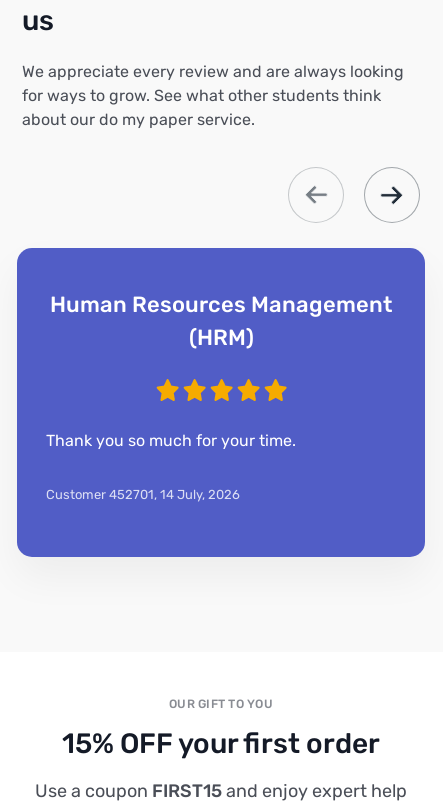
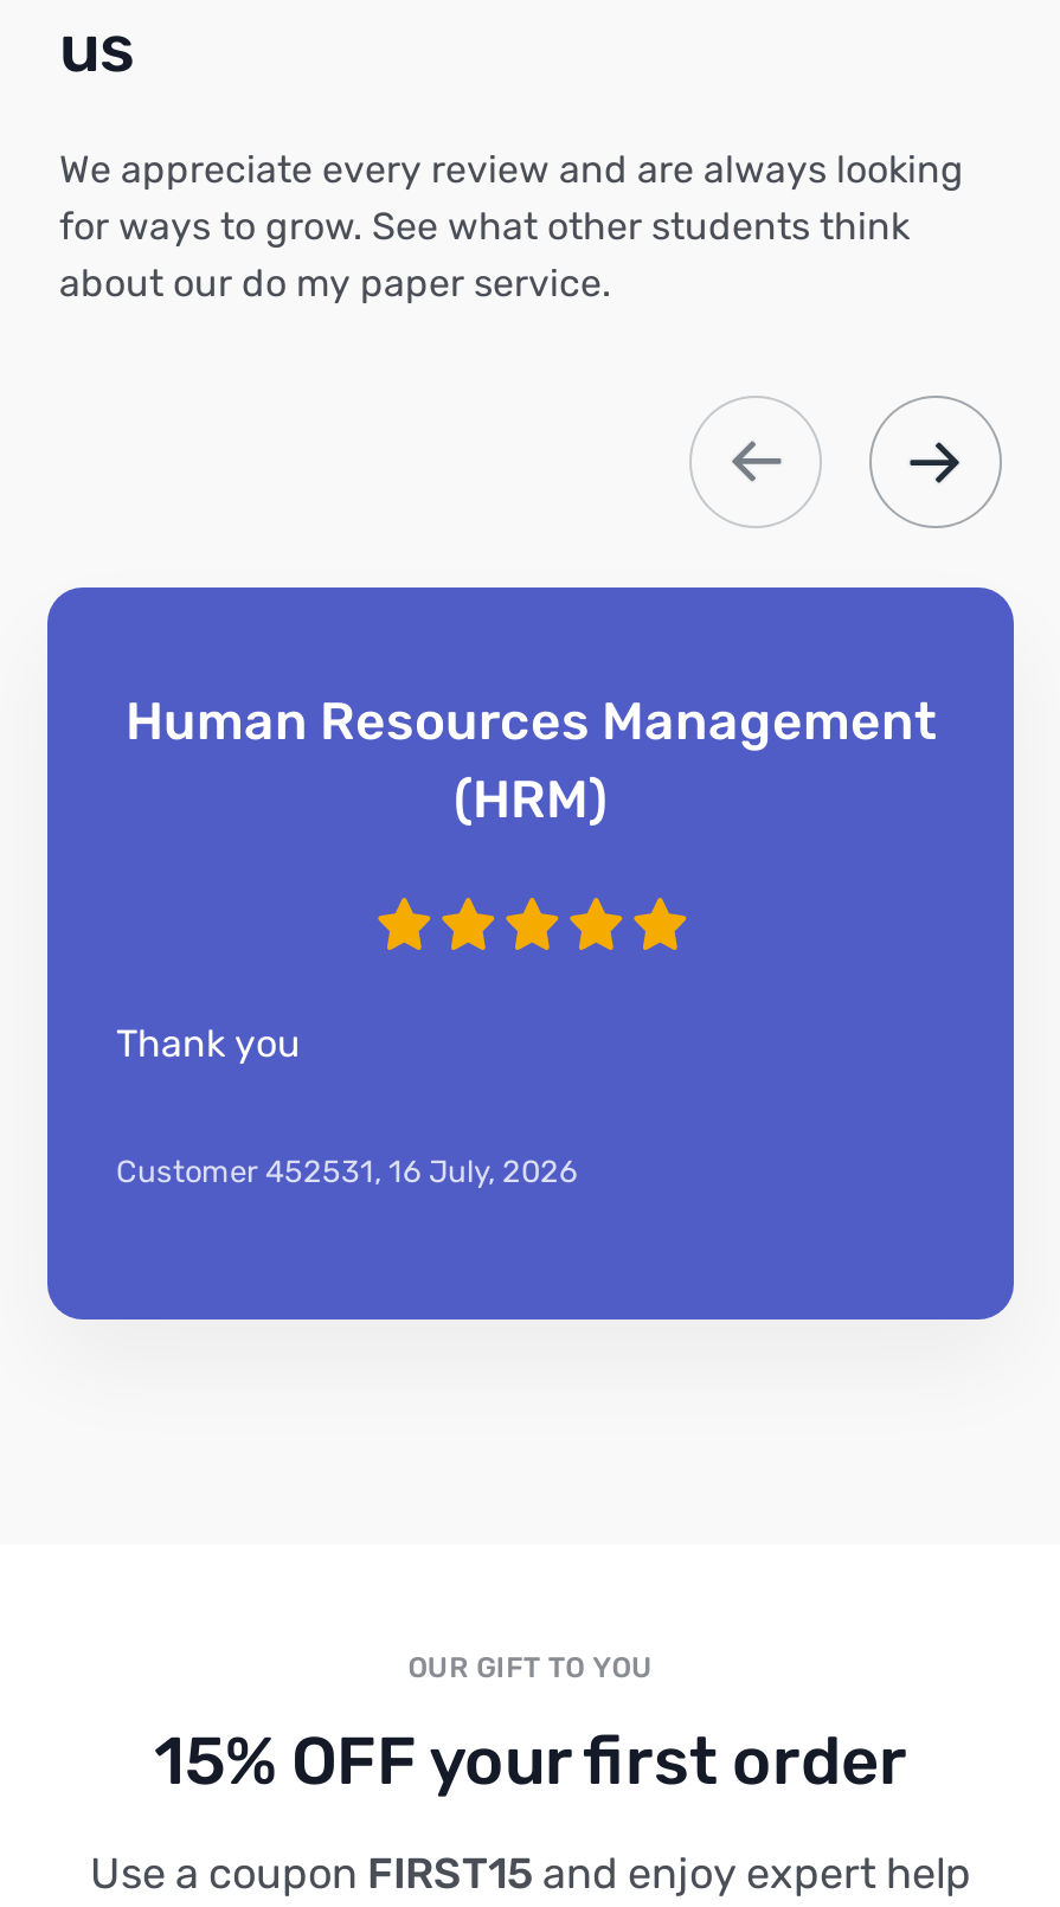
[46,431,296,450] Thank you so much for your time. -> [116,1021,301,1066] Thank you
[46,487,240,502] Customer 452701, 14 July, 2026 -> [116,1154,578,1190] Customer 452531, 16 July, 2026

